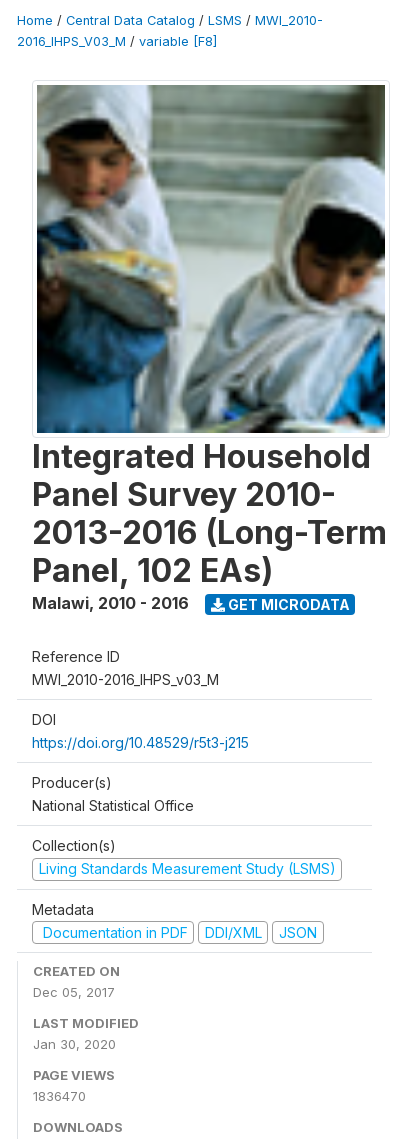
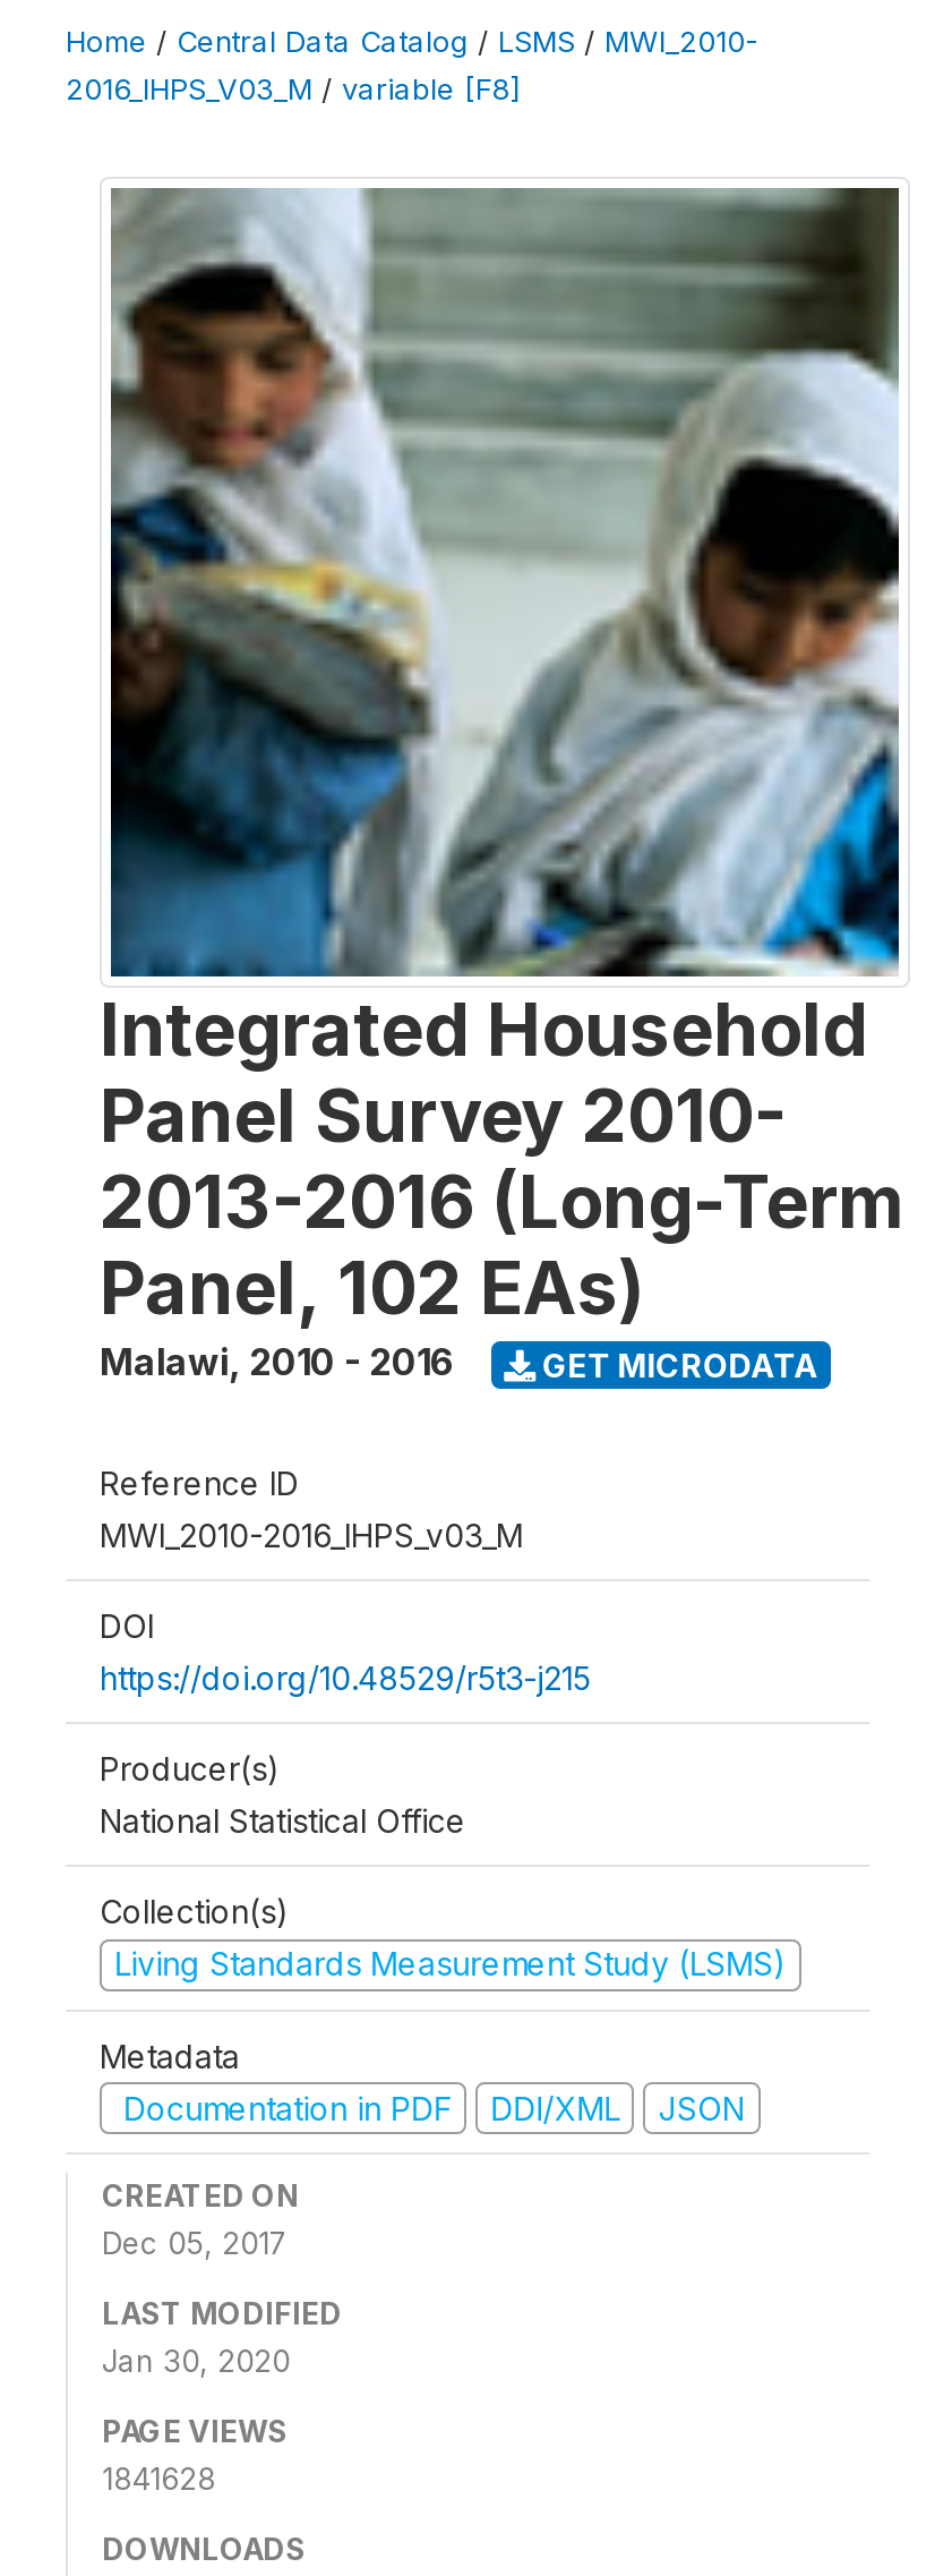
[33,1088,86,1104] 1836470 -> [102,2460,215,2497] 1841628

